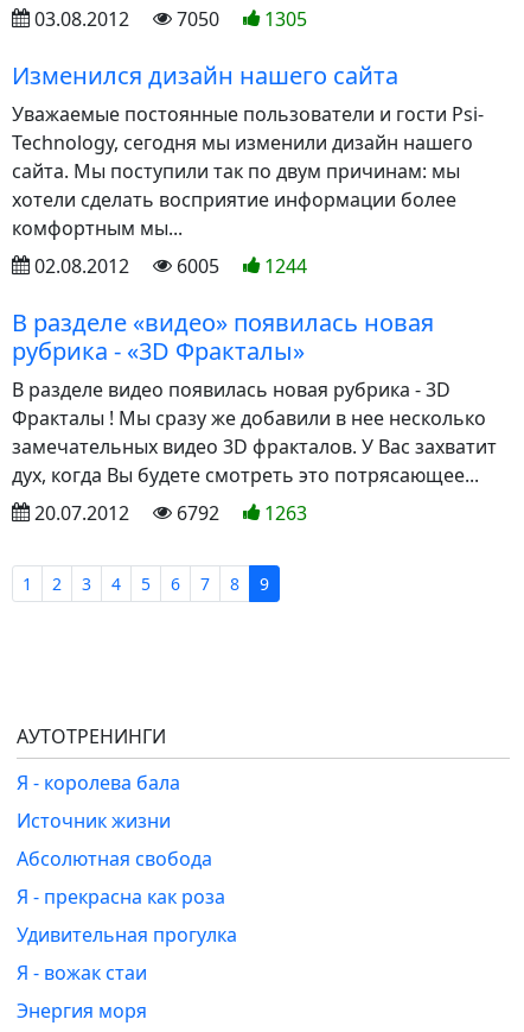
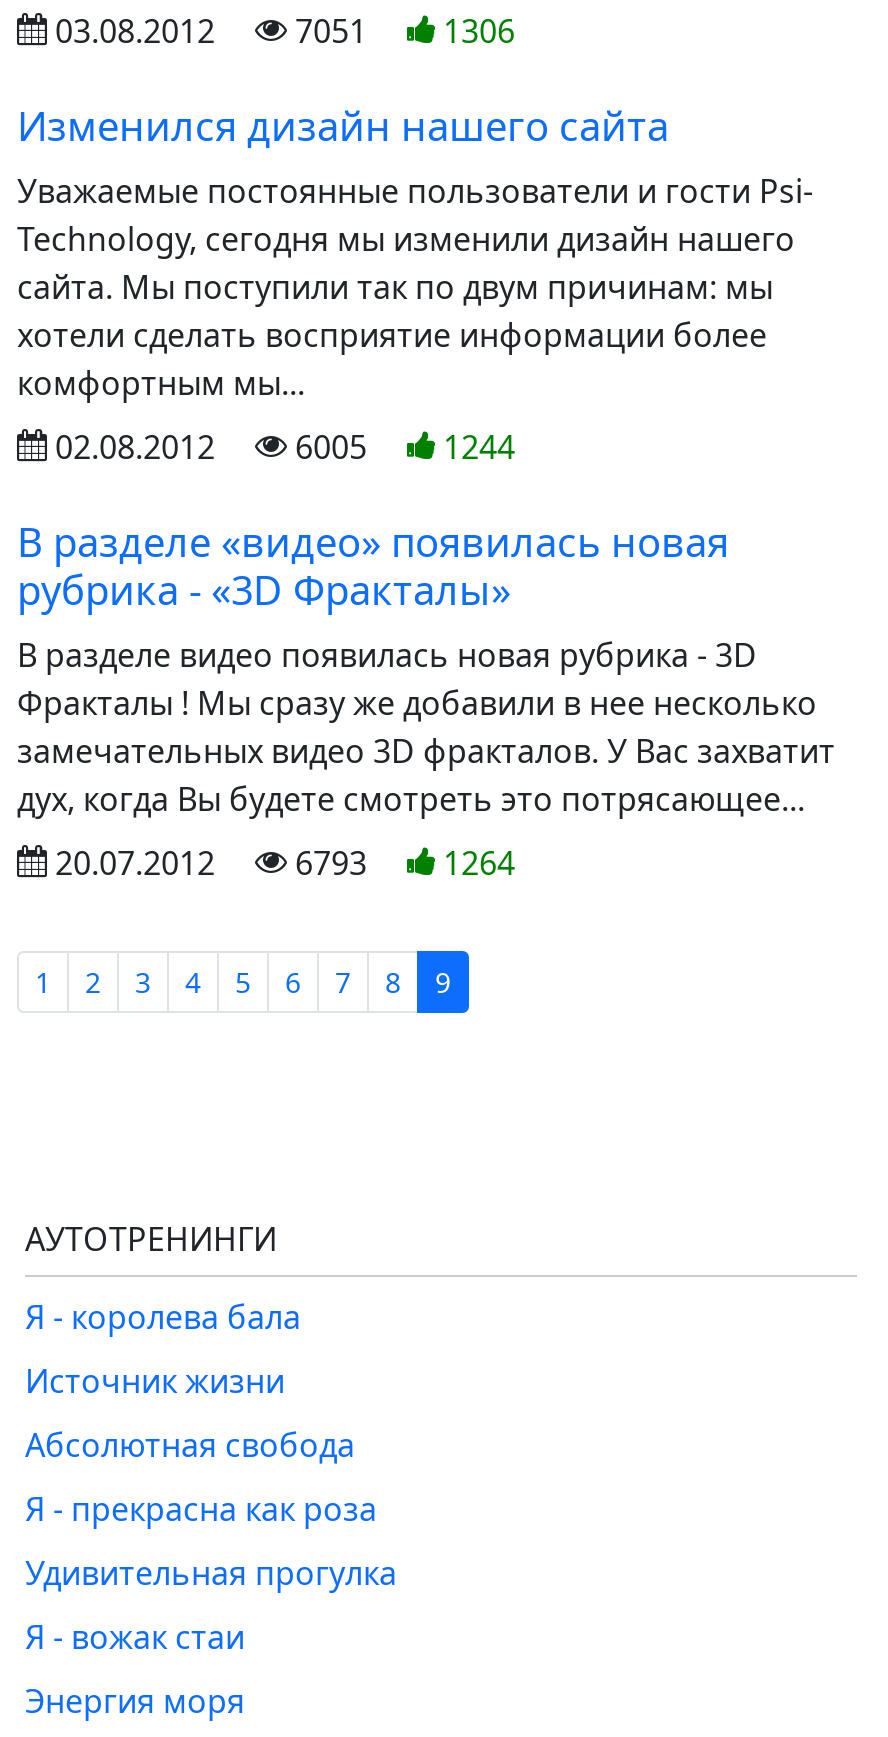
[172,7,219,33] 7050 -> [287,10,367,54] 7051
[260,7,307,33] 1305 -> [435,10,515,54] 1306
[172,501,219,527] 6792 -> [287,842,367,886] 6793
[260,501,307,527] 1263 -> [435,842,515,886] 1264

